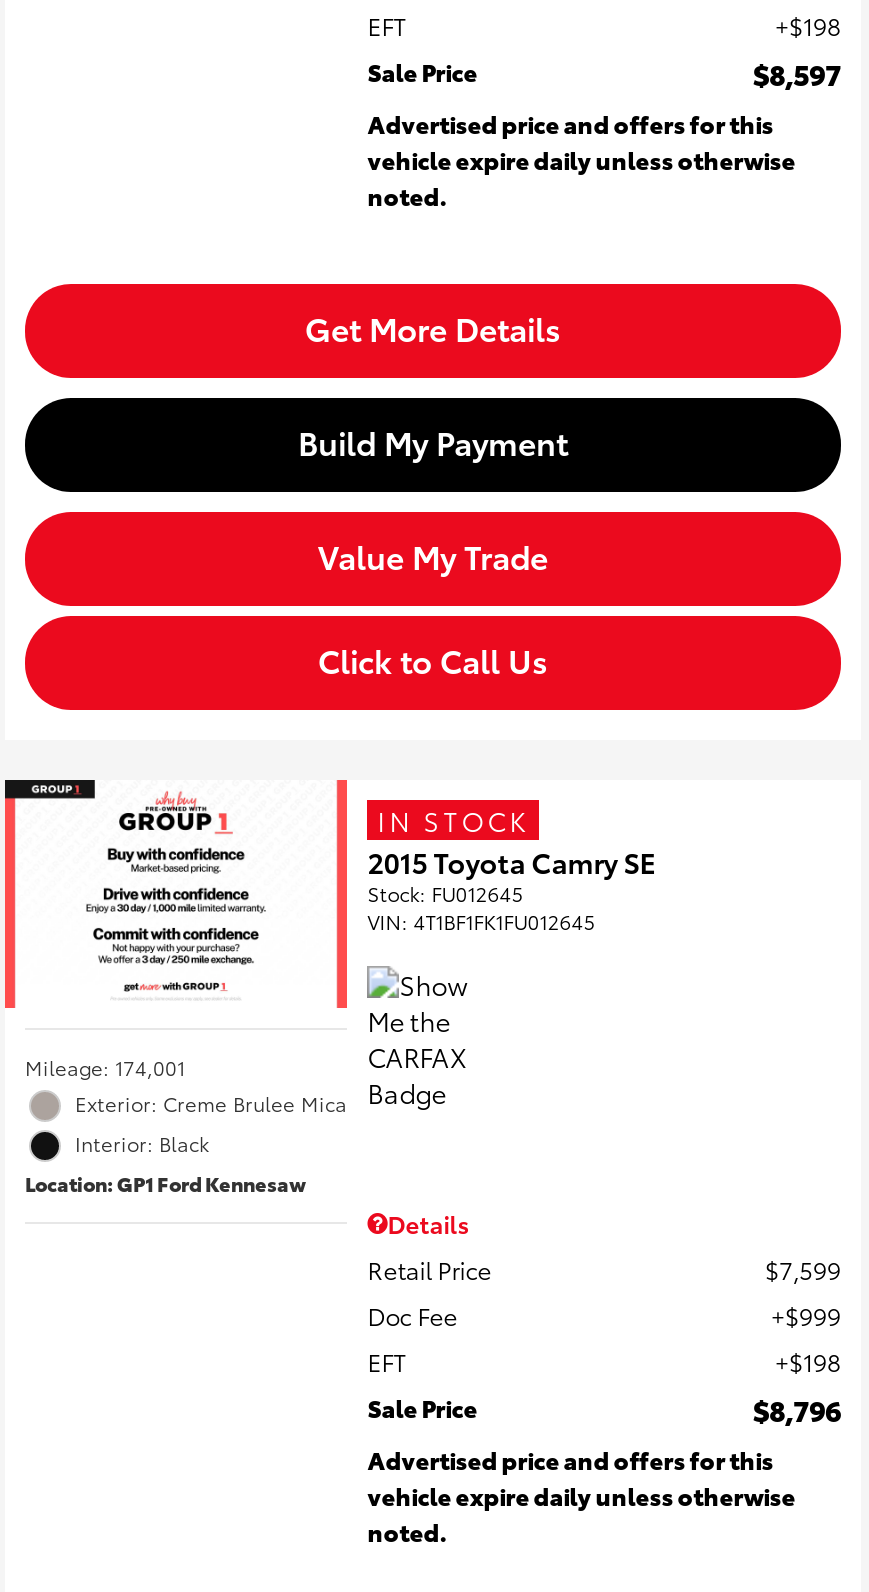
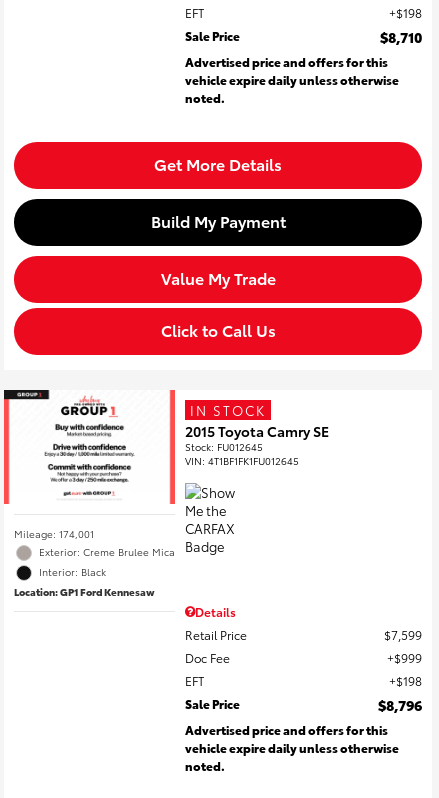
[753,55,841,95] $8,597 -> [380,27,422,47] $8,710

